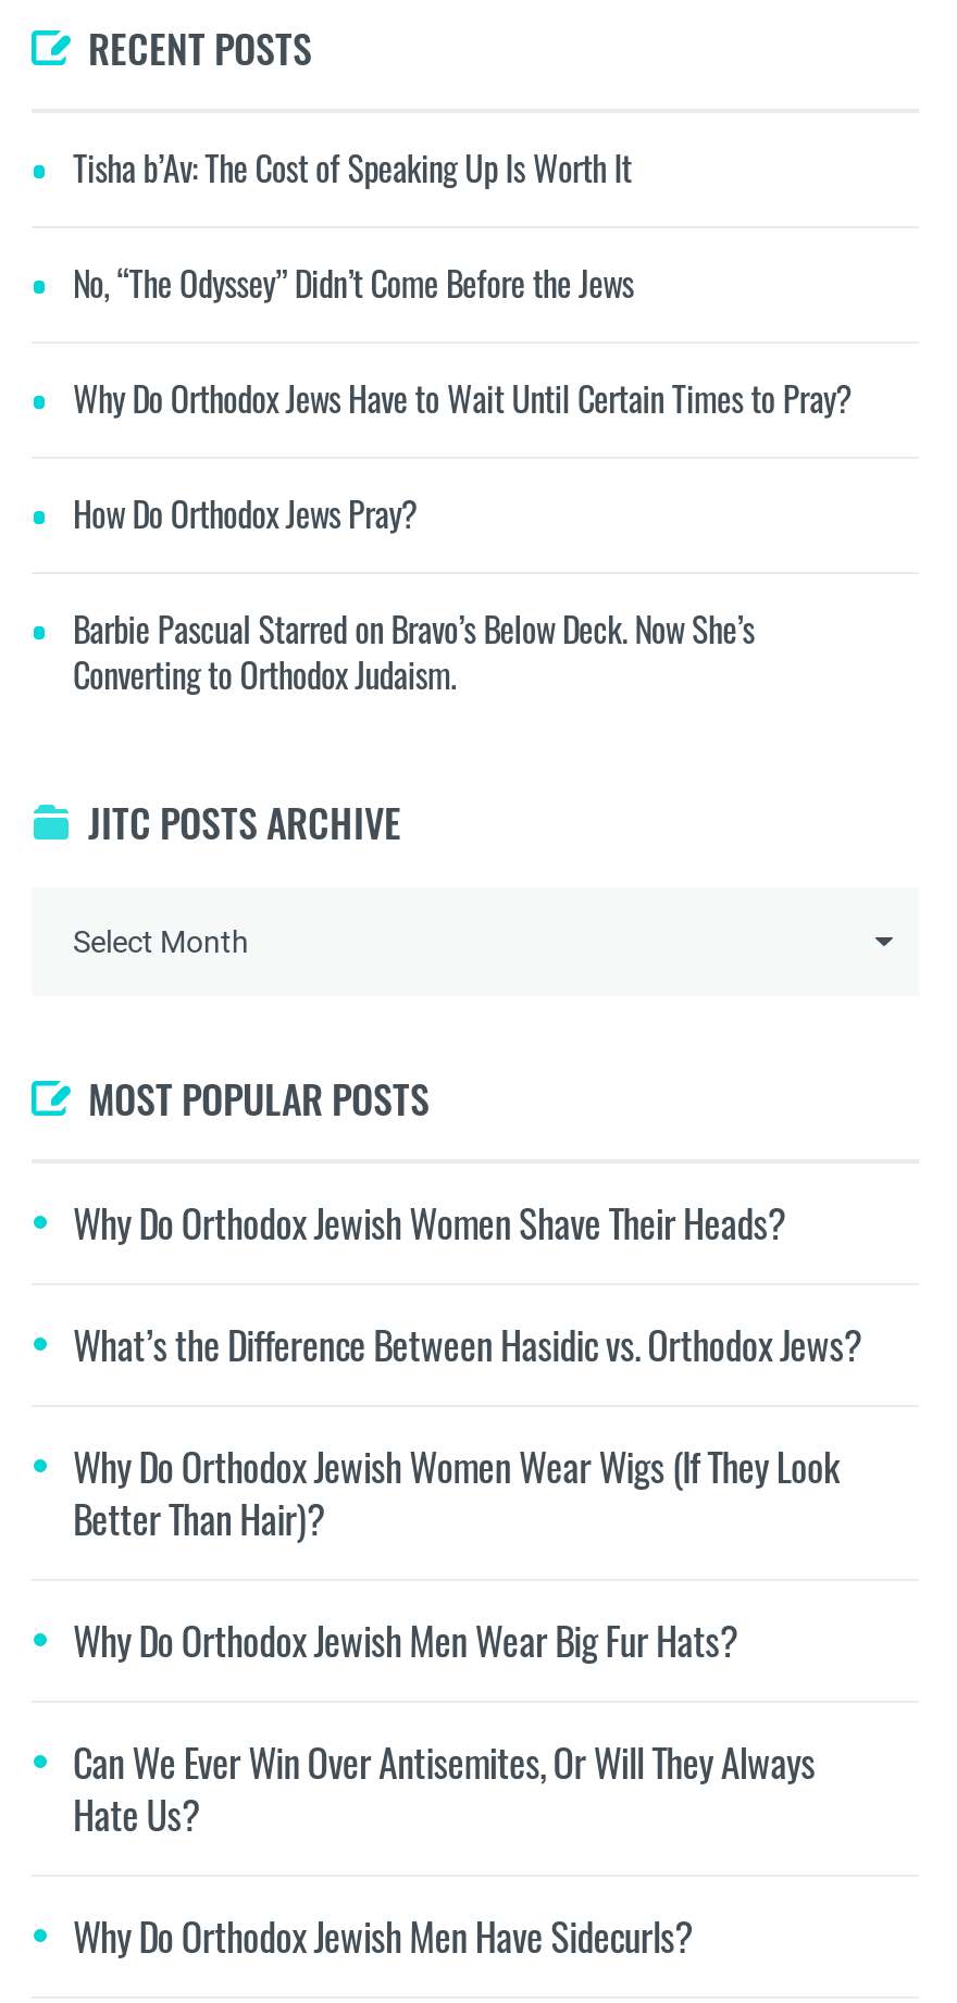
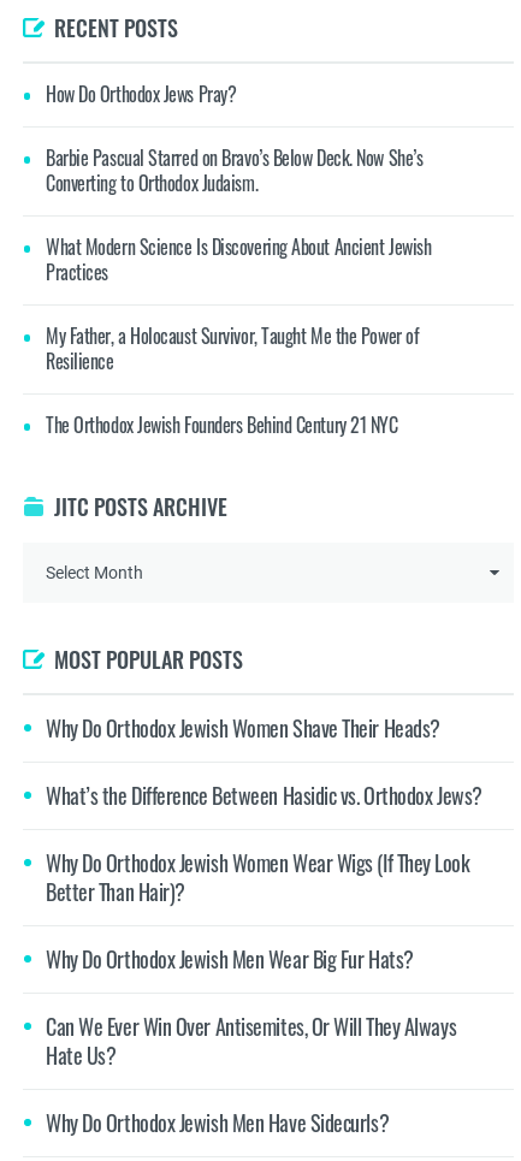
[73,142,852,425] Tisha b’Av: The Cost of Speaking Up Is Worth It | No, “The Odyssey” Didn’t Come Before the Jews | Why Do Orthodox Jews Have to Wait Until Certain Times to Pray? -> none
moved [73,488,754,701] -> [46,80,423,198]: How Do Orthodox Jews Pray? | Barbie Pascual Starred on Bravo’s Below Deck. Now She’s | Converting to Orthodox Judaism.
none -> [46,233,431,439] What Modern Science Is Discovering About Ancient Jewish | Practices | My Father, a Holocaust Survivor, Taught Me the Power of | Resilience | The Orthodox Jewish Founders Behind Century 21 NYC

